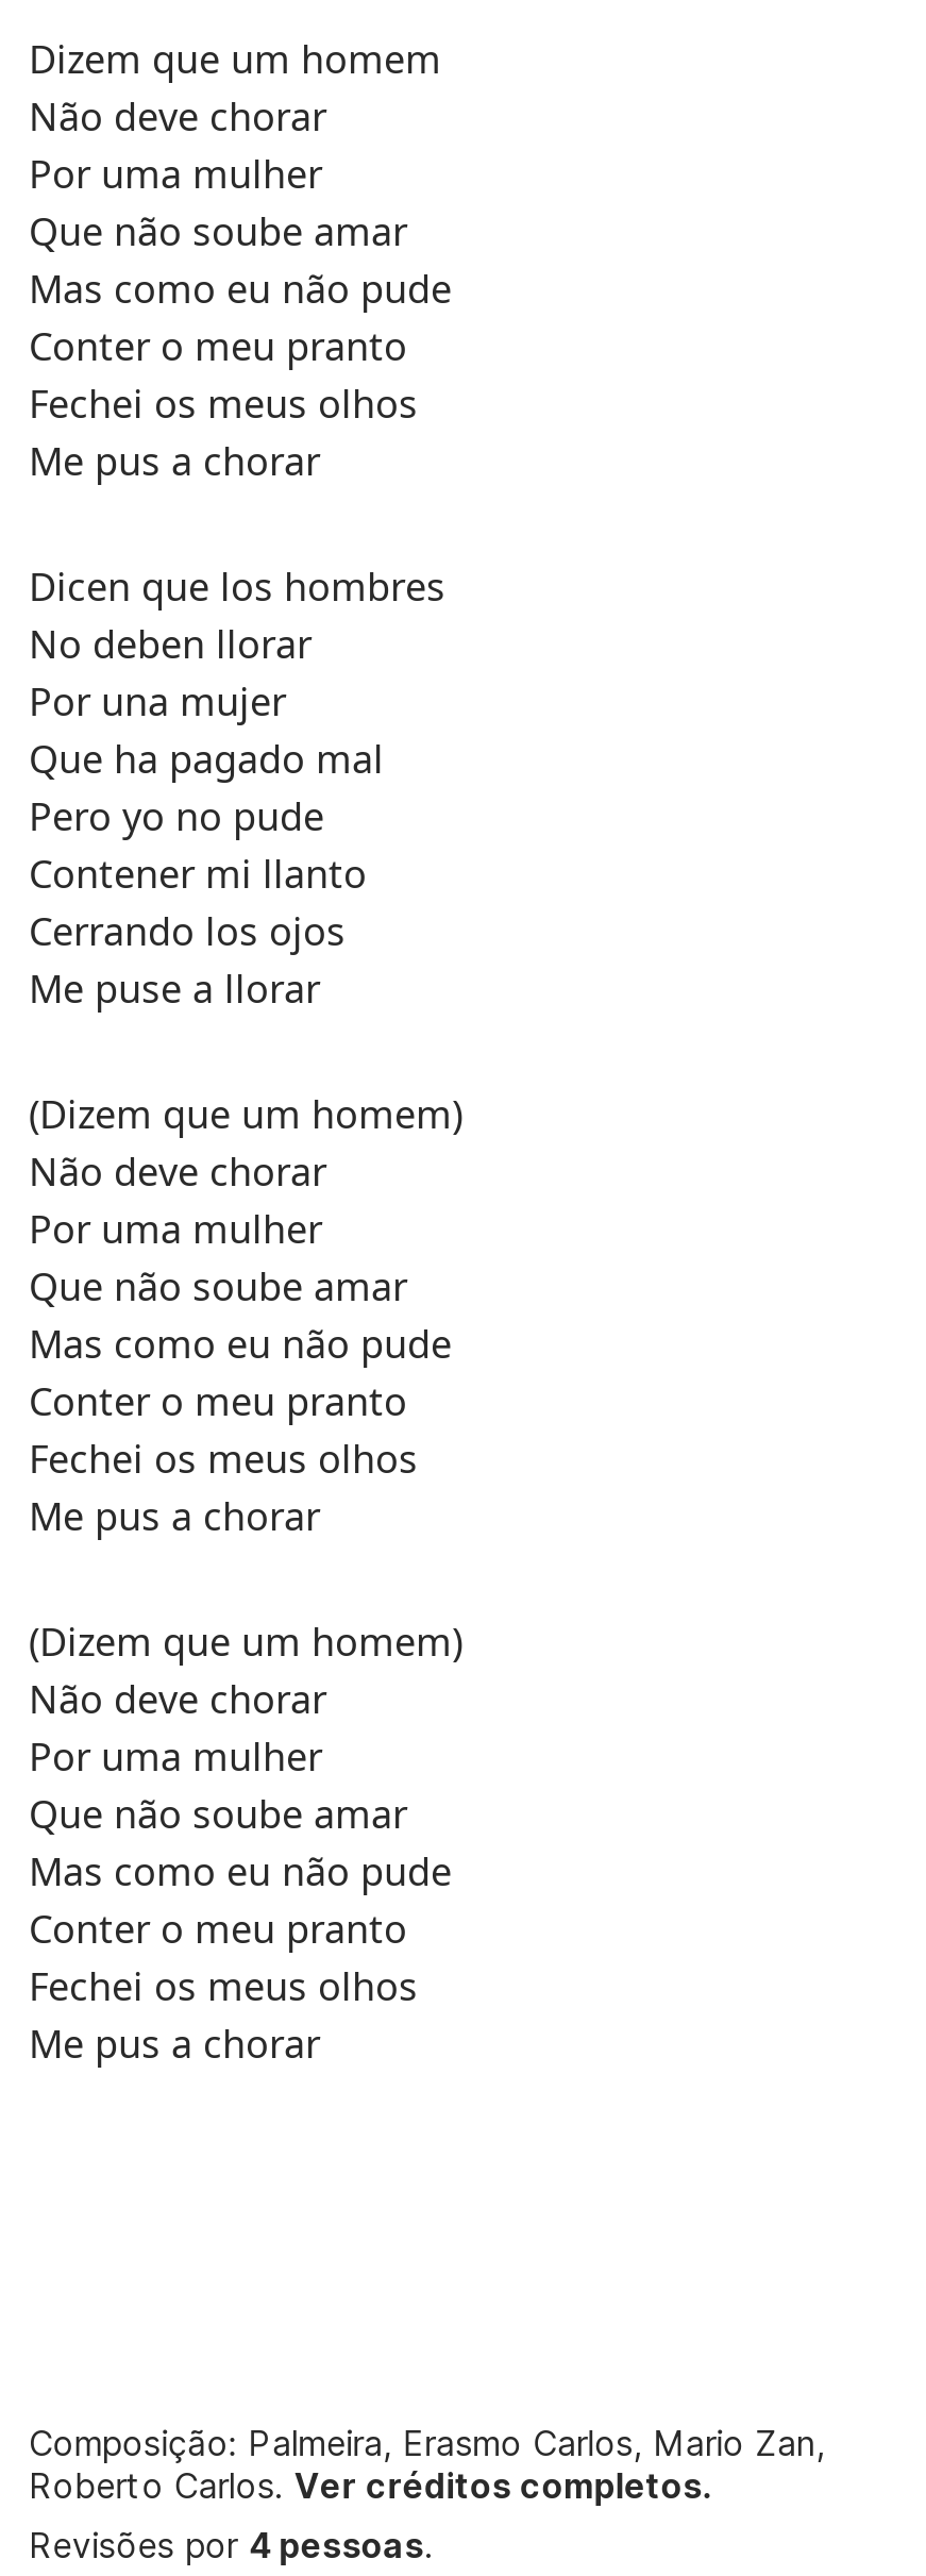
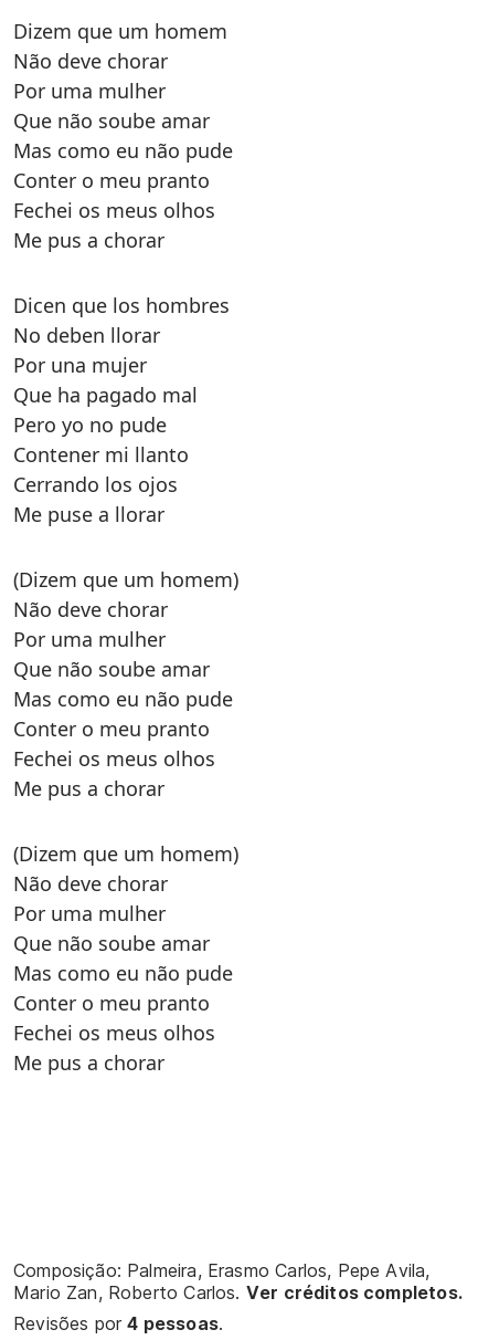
[29,2422,825,2507] Composição: Palmeira, Erasmo Carlos, Mario Zan, | Roberto Carlos. Ver créditos completos. -> [13,1259,462,1304] Composição: Palmeira, Erasmo Carlos, Pepe Avila, | Mario Zan, Roberto Carlos. Ver créditos completos.

